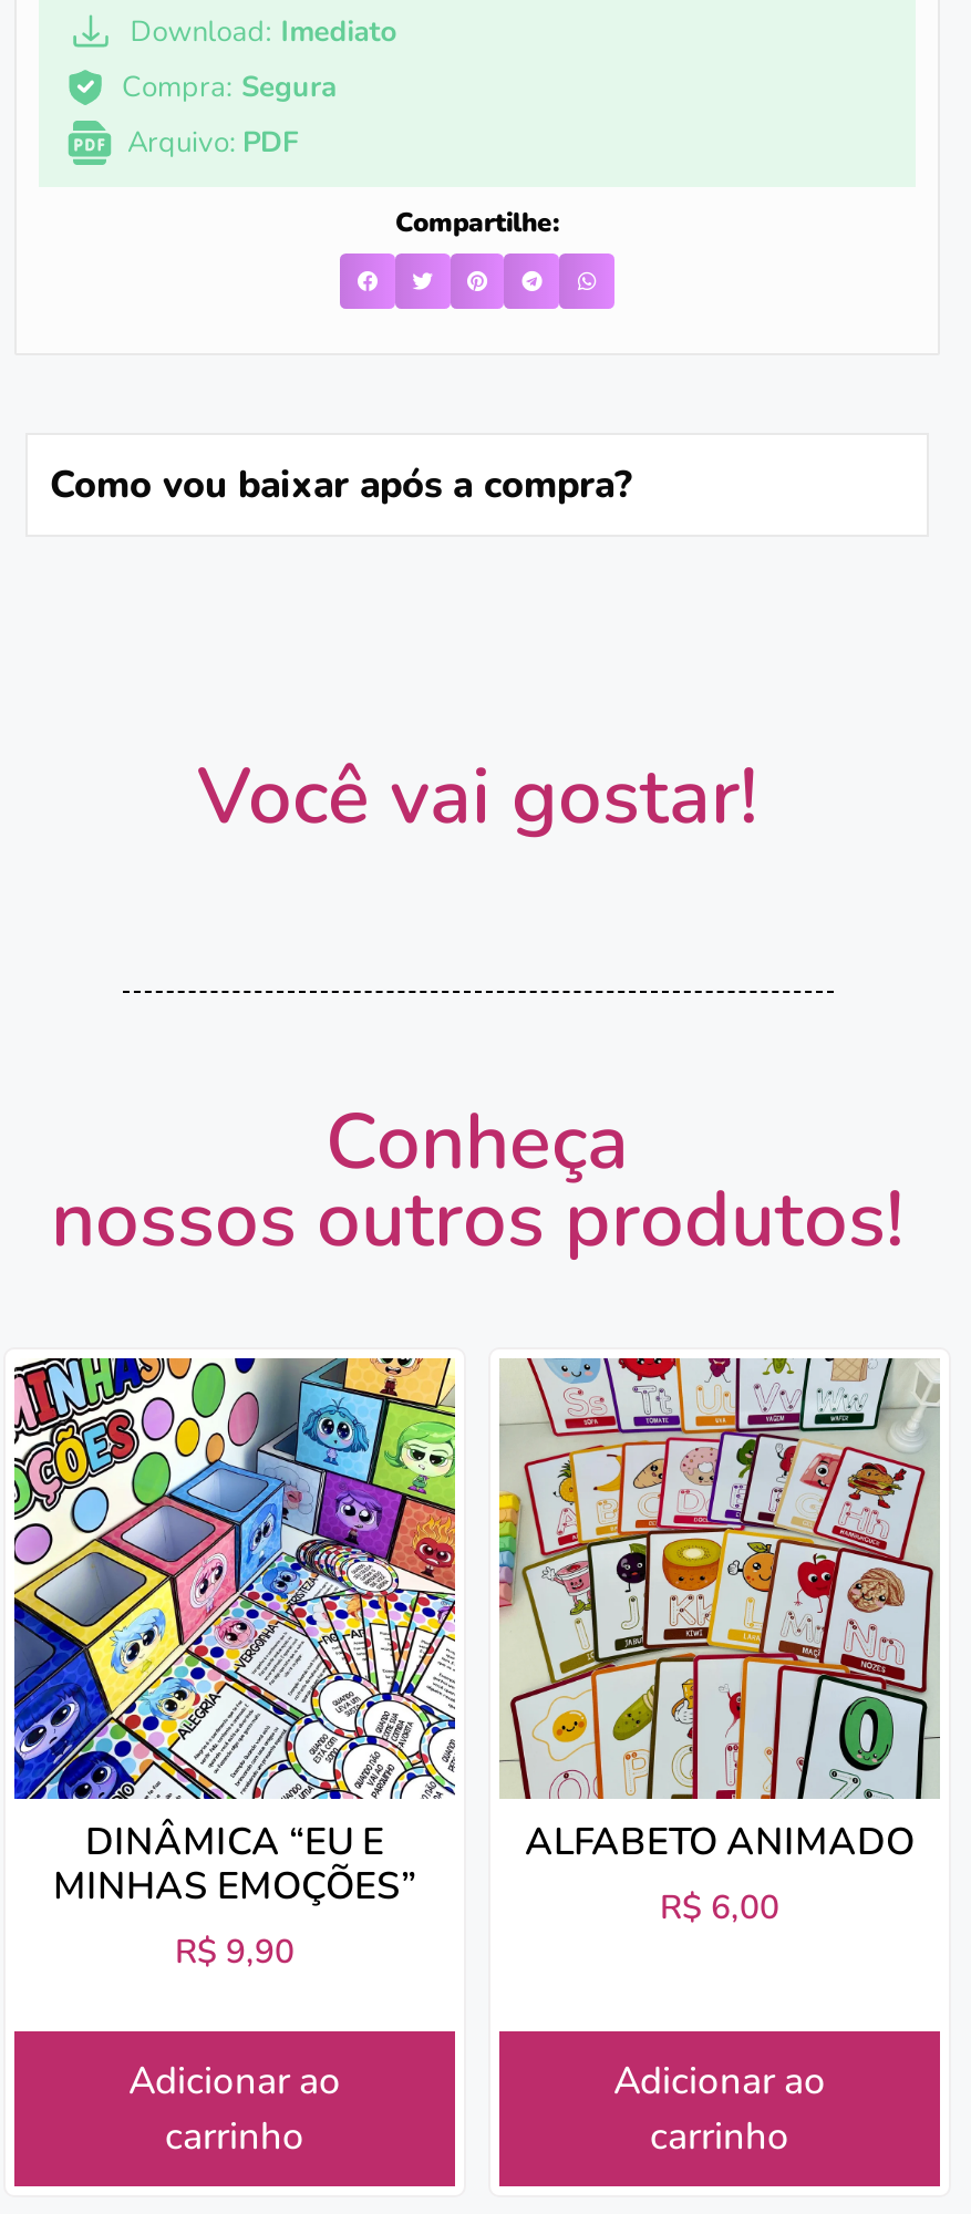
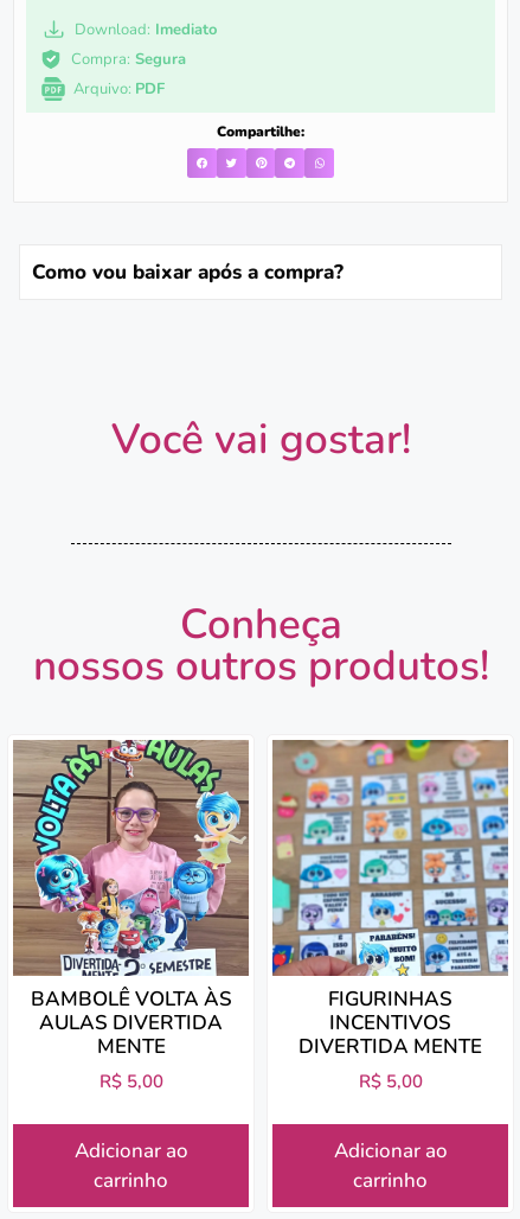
[12,1356,457,1974] [image] | DINÂMICA “EU E | MINHAS EMOÇÕES” | R$9,90 -> [12,739,250,1093] [image] | BAMBOLÊ VOLTA ÀS | AULAS DIVERTIDA | MENTE | R$5,00
[497,1356,940,1930] [image] | ALFABETO ANIMADO | R$6,00 -> [271,739,509,1093] [image] | FIGURINHAS | INCENTIVOS | DIVERTIDA MENTE | R$5,00

